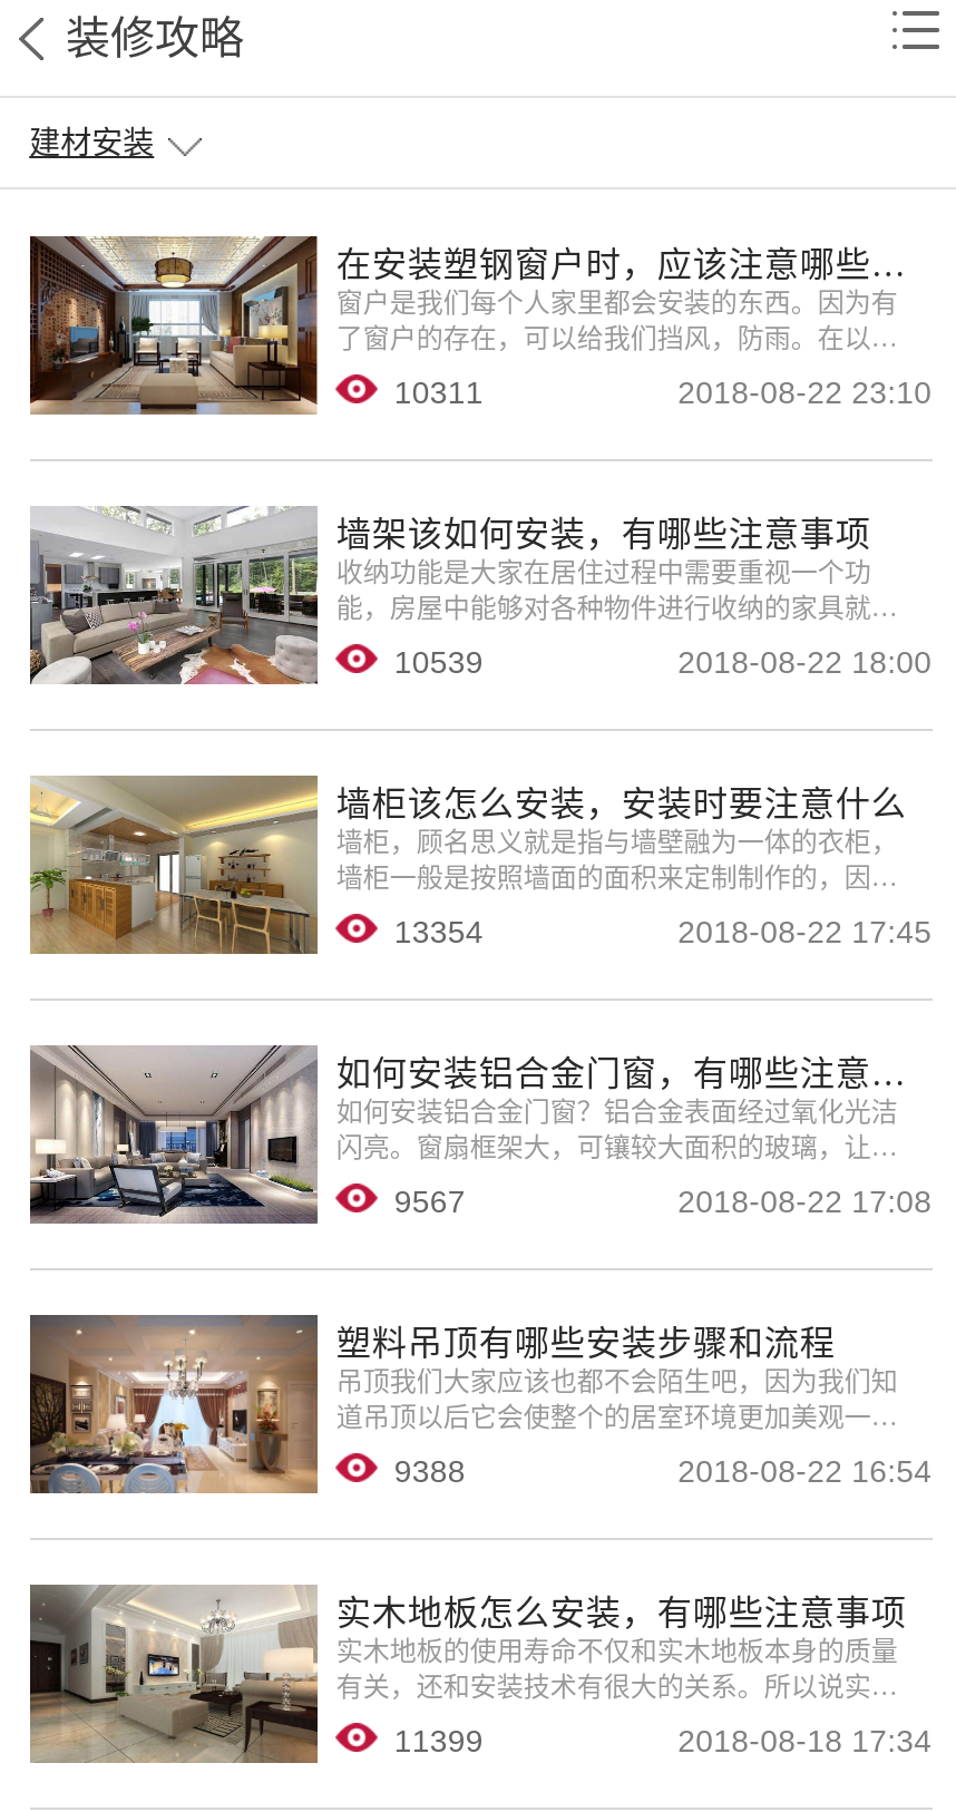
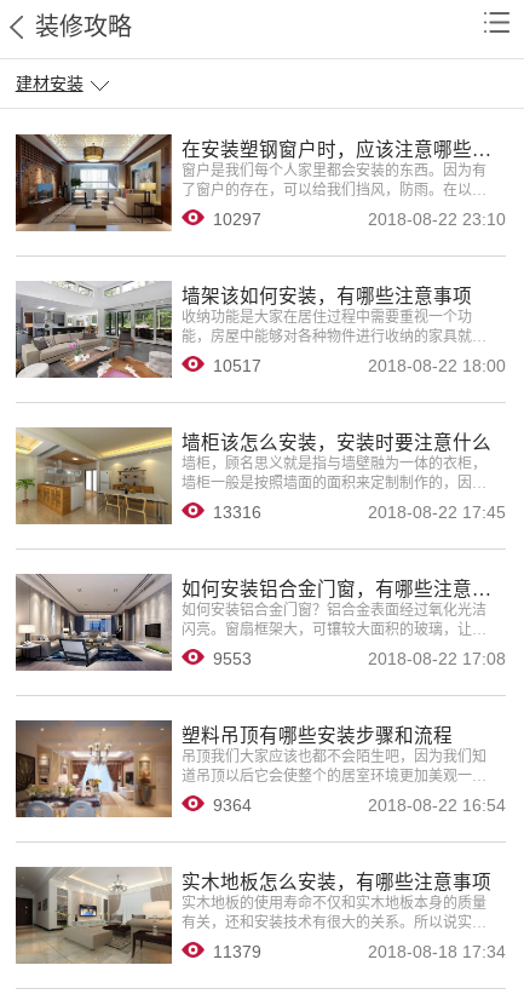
[394,374,483,409] 10311 -> [213,209,262,228] 10297
[394,643,483,679] 10539 -> [213,355,262,375] 10517
[394,913,483,949] 13354 -> [213,502,262,521] 13316
[394,1183,465,1218] 9567 -> [213,648,252,668] 9553
[394,1452,465,1488] 9388 -> [213,795,252,814] 9364
[394,1722,483,1758] 11399 -> [213,941,262,961] 11379

